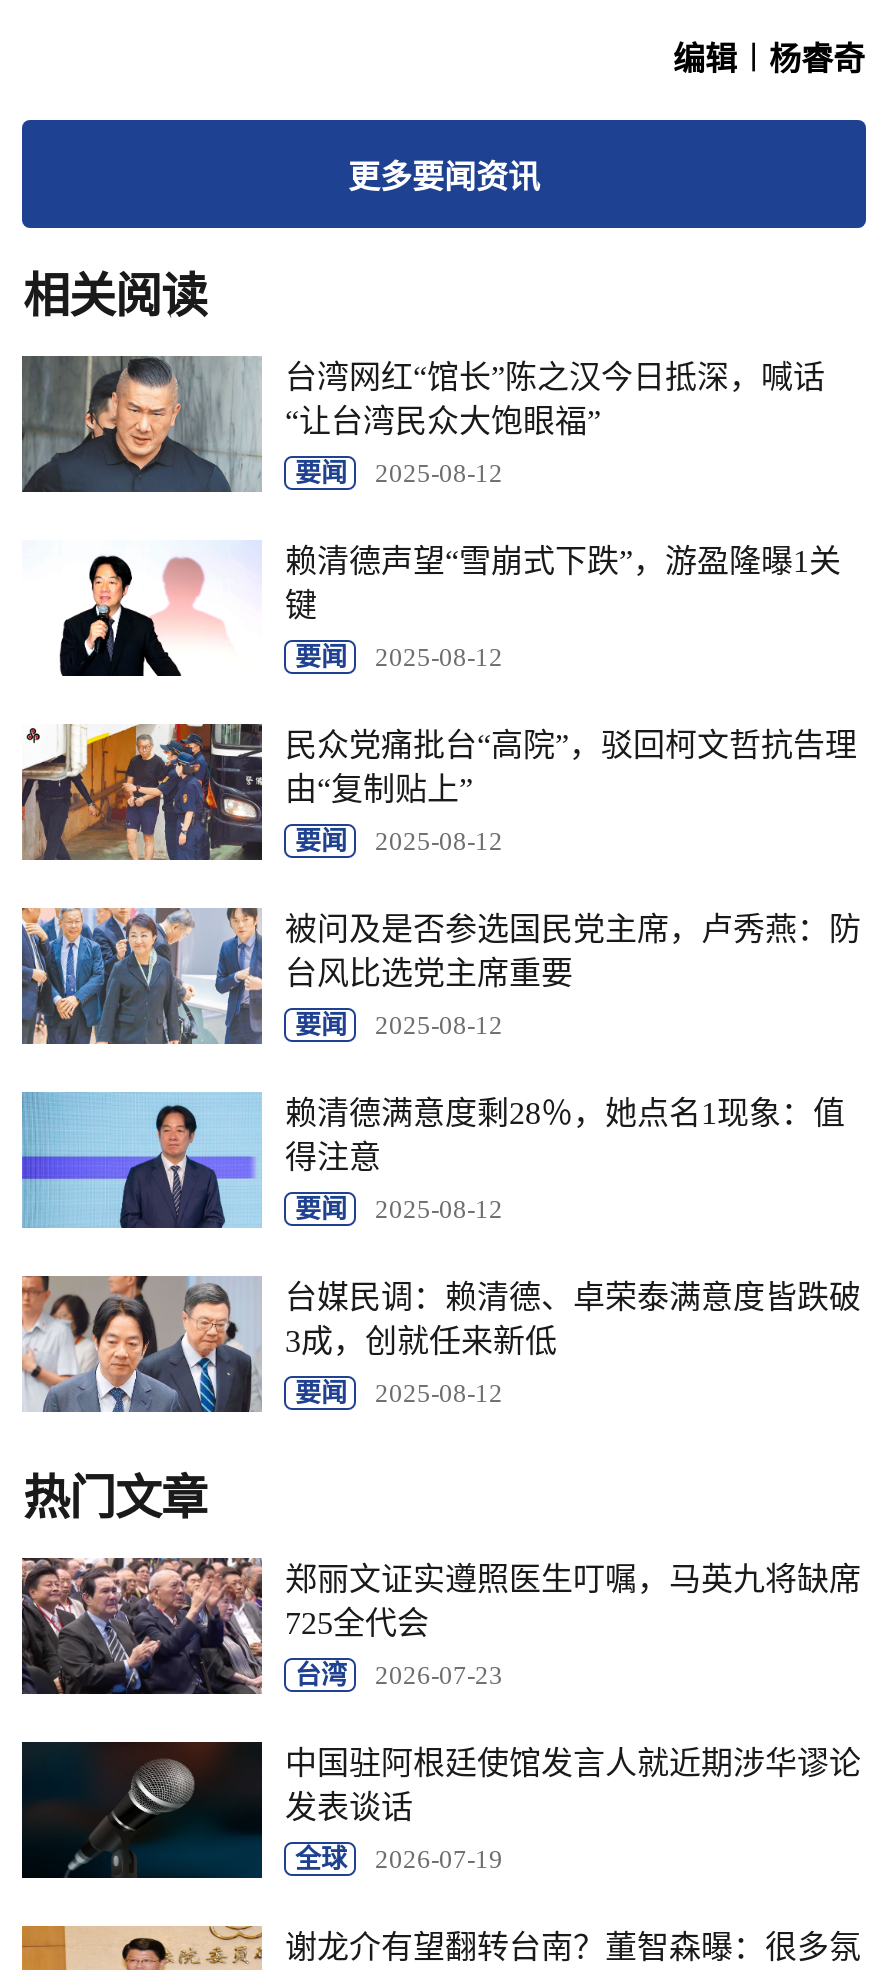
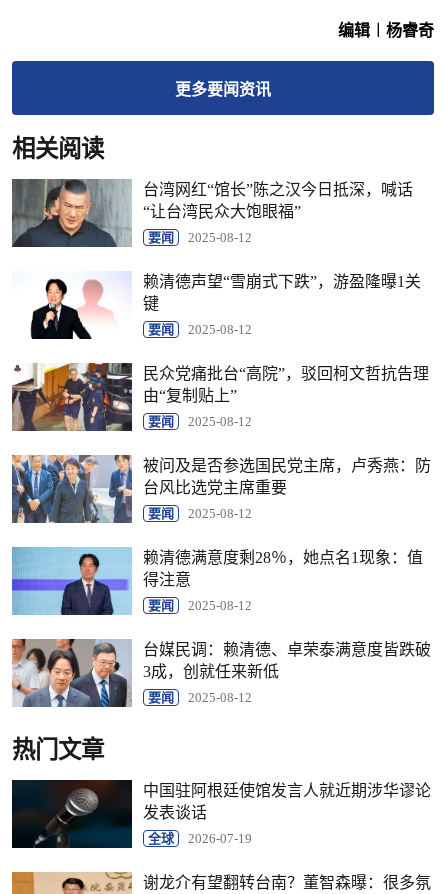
[20,1556,861,1696] [image] | 郑丽文证实遵照医生叮嘱，马英九将缺席 | 725全代会 | 台湾 | 2026-07-23 -> none

